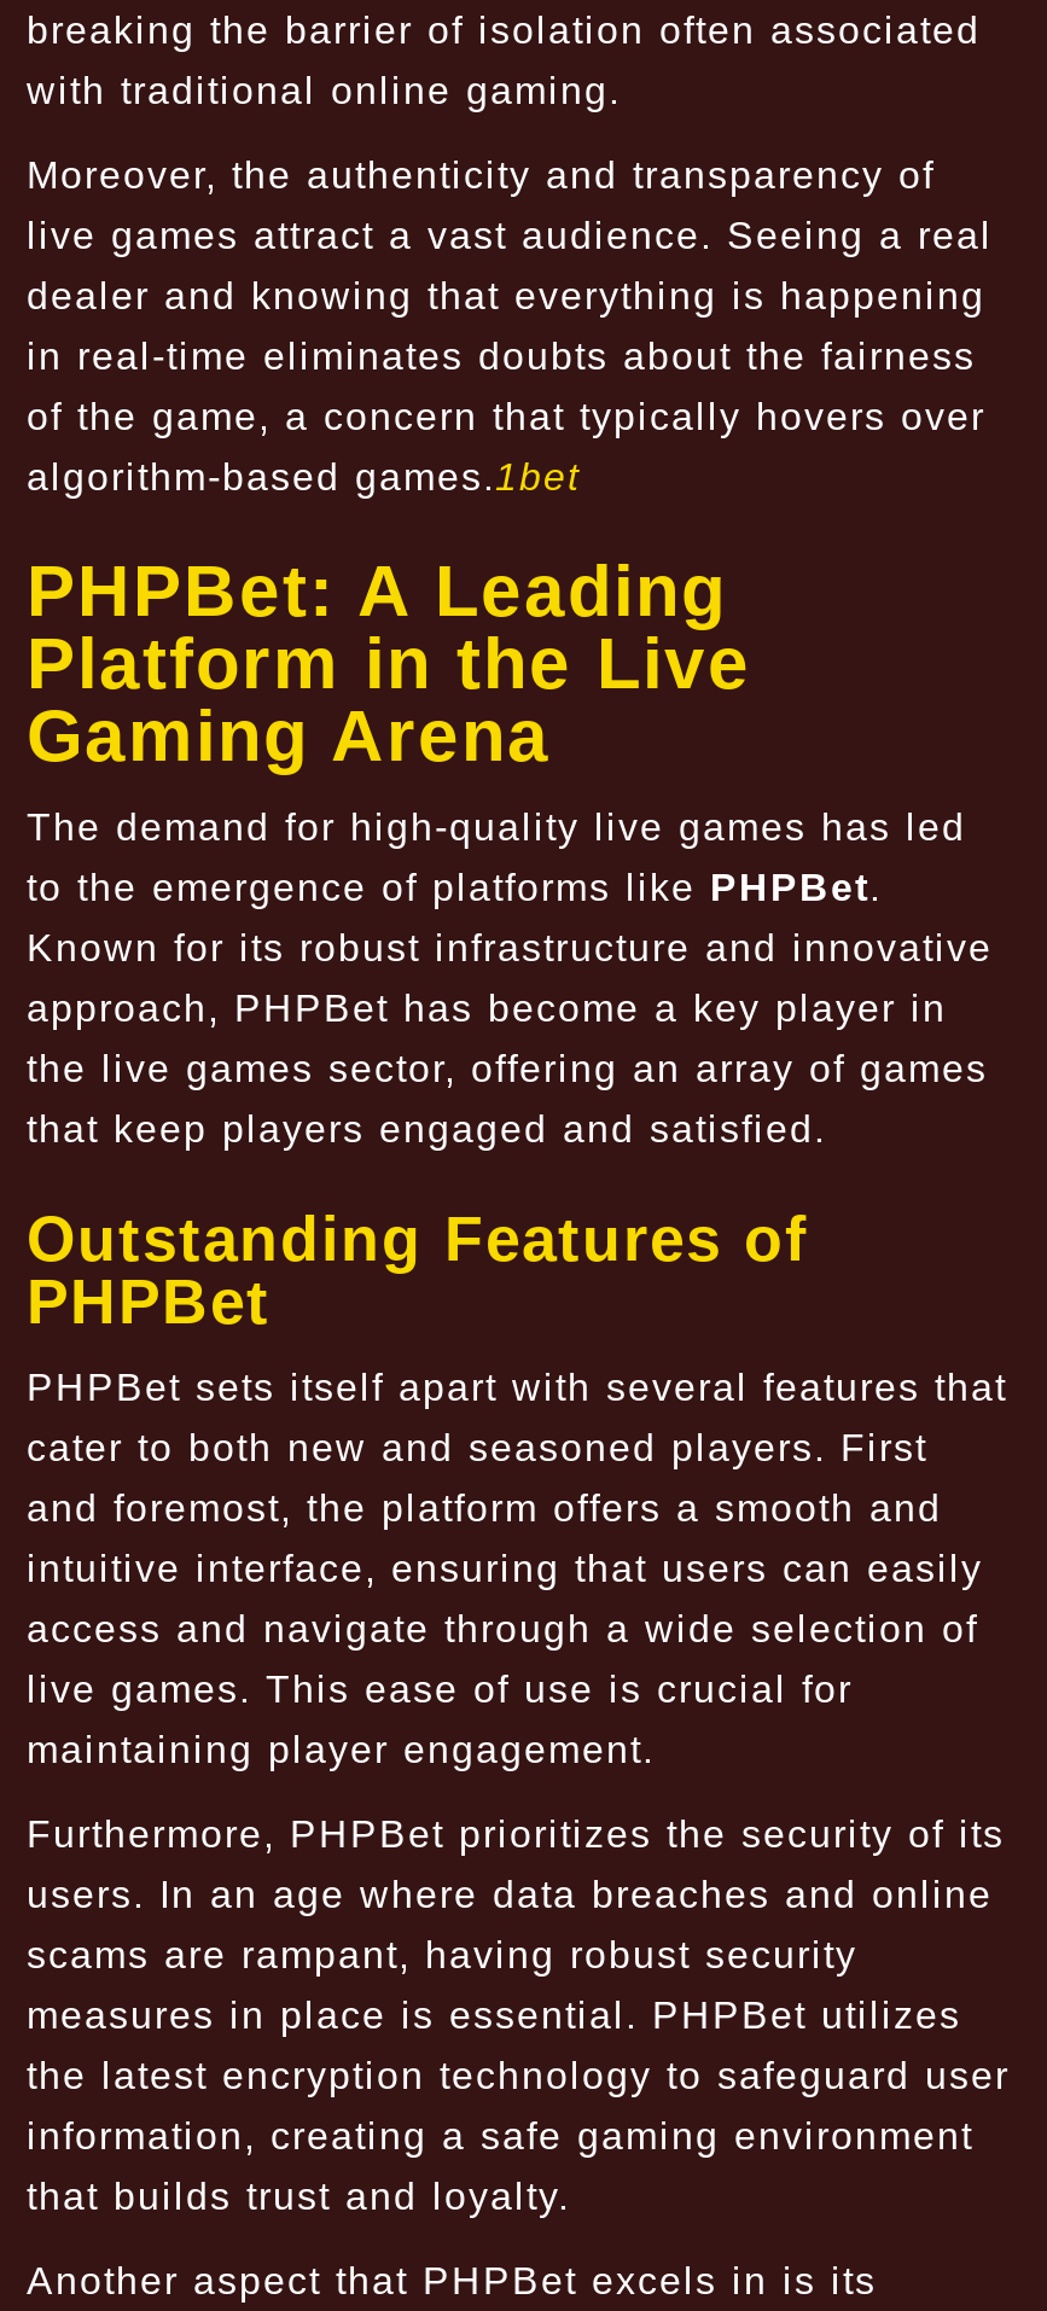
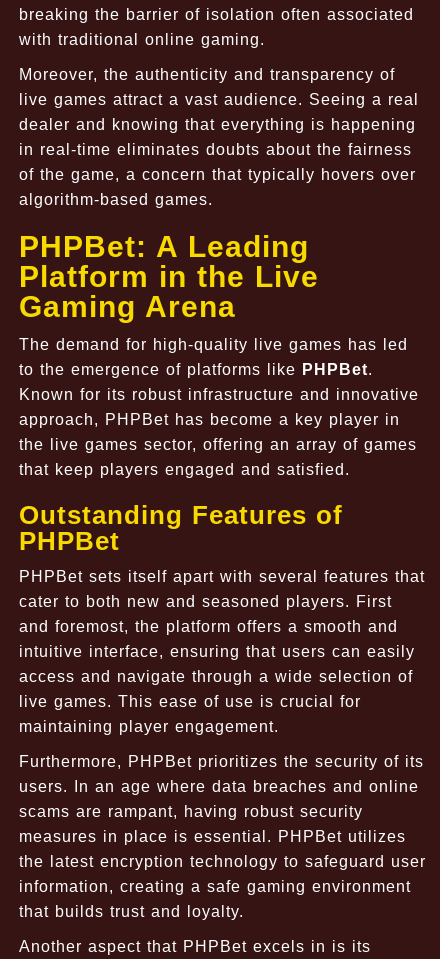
[27,456,580,497] algorithm-based games. 1bet -> [19,191,213,208] algorithm-based games.

